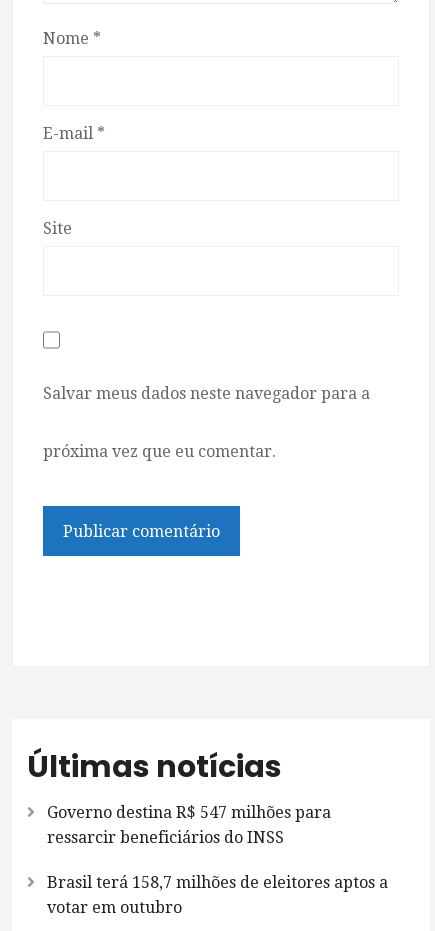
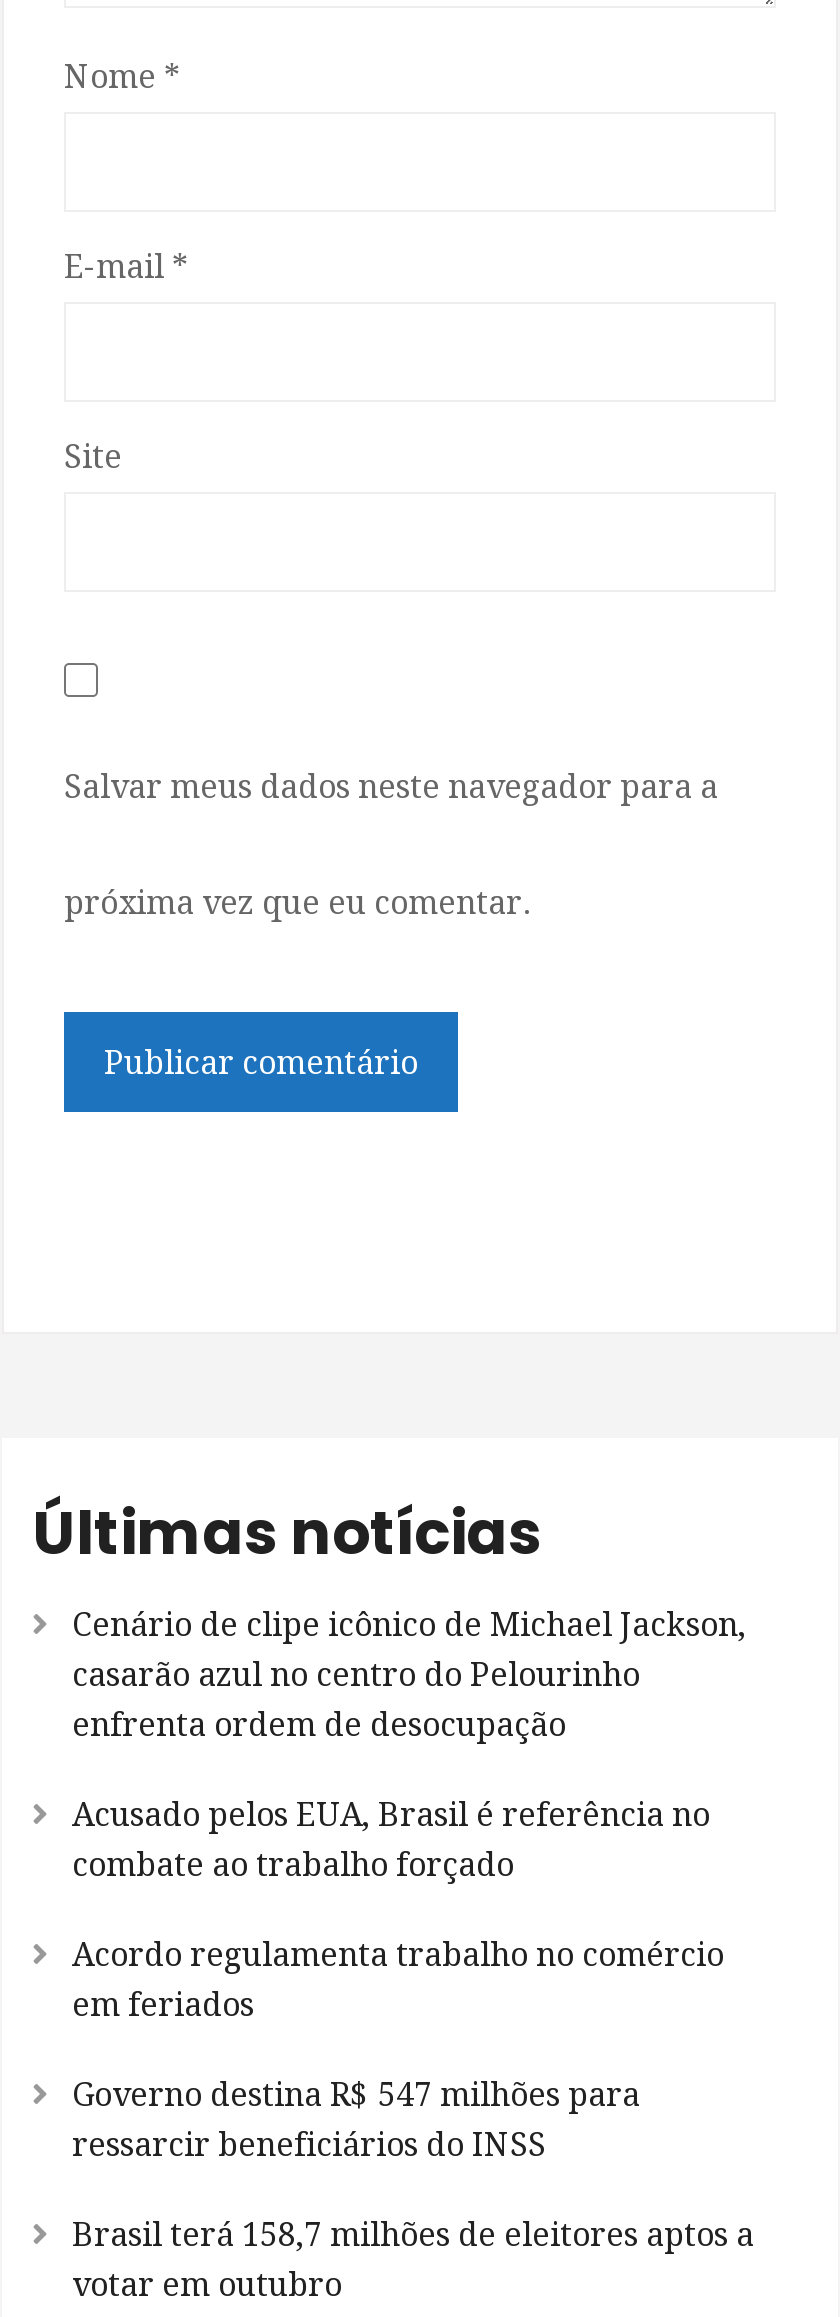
none -> [72,1606,746,2024] Cenário de clipe icônico de Michael Jackson, | casarão azul no centro do Pelourinho | enfrenta ordem de desocupação | Acusado pelos EUA, Brasil é referência no | combate ao trabalho forçado | Acordo regulamenta trabalho no comércio | em feriados

